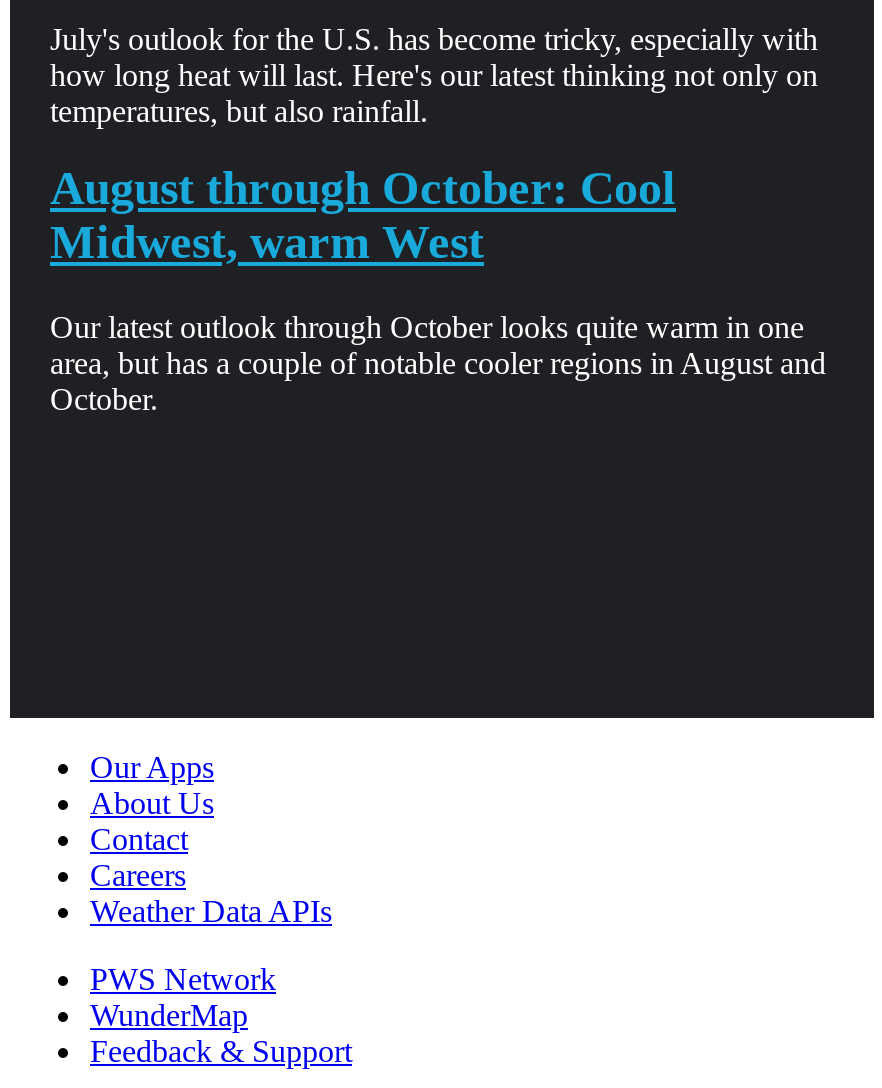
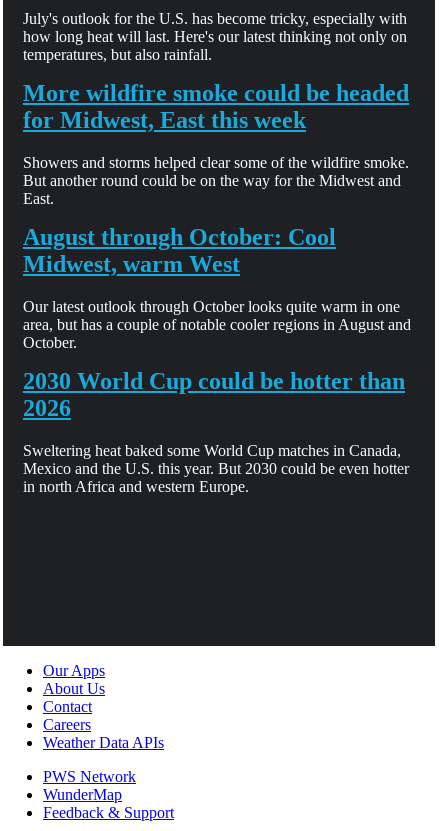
none -> [23,80,409,207] More wildfire smoke could be headed | for Midwest, East this week | Showers and storms helped clear some of the wildfire smoke. | But another round could be on the way for the Midwest and | East.
none -> [23,368,409,495] 2030 World Cup could be hotter than | 2026 | Sweltering heat baked some World Cup matches in Canada, | Mexico and the U.S. this year. But 2030 could be even hotter | in north Africa and western Europe.

